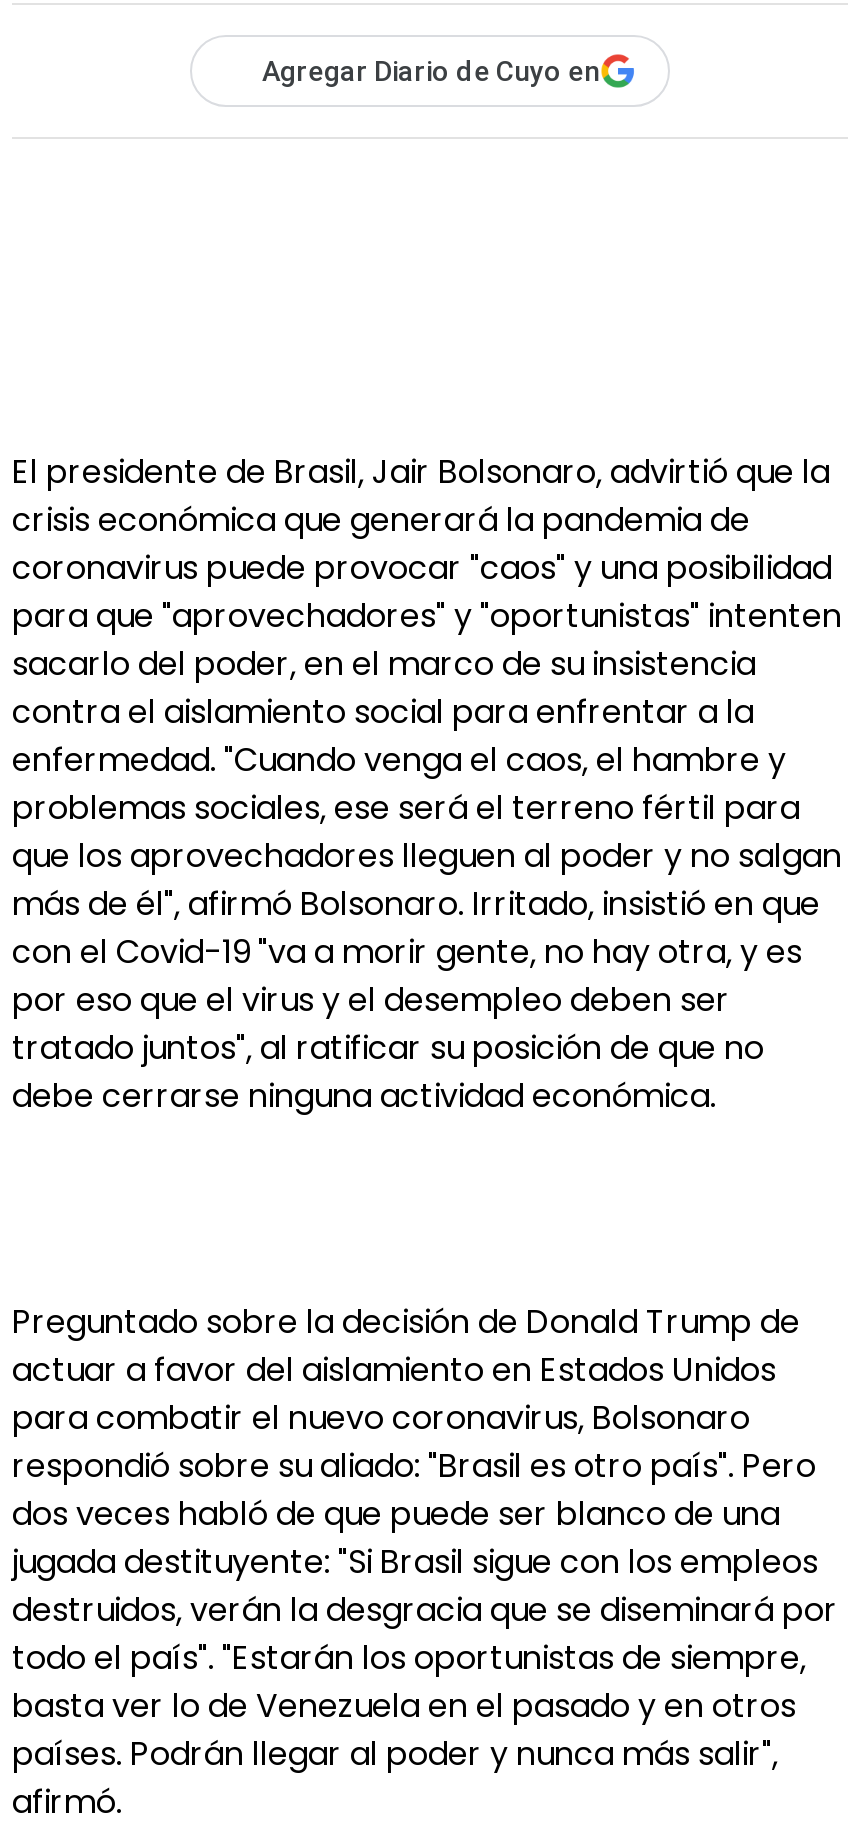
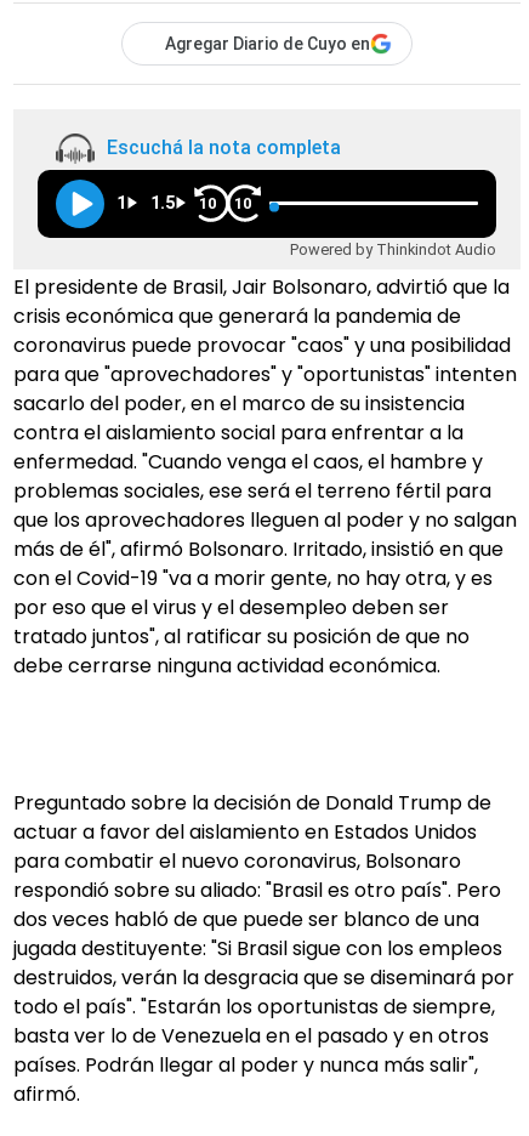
none -> [36,132,497,258] [image] | Escuchá la nota completa | 1 | 1.5 | 10 | 10 | Powered by Thinkindot Audio

